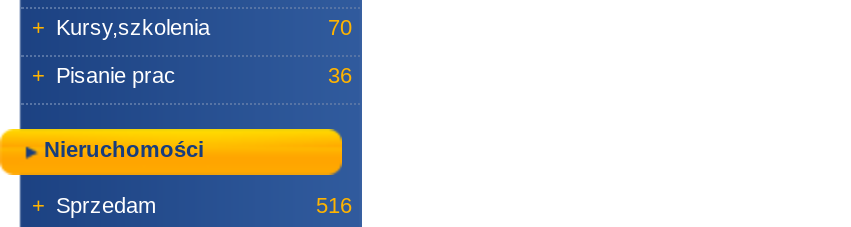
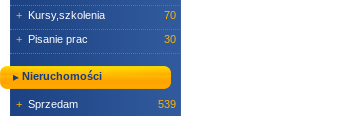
[328,63,352,87] 36 -> [164,33,176,45] 30
[316,193,352,217] 516 -> [158,98,176,110] 539

